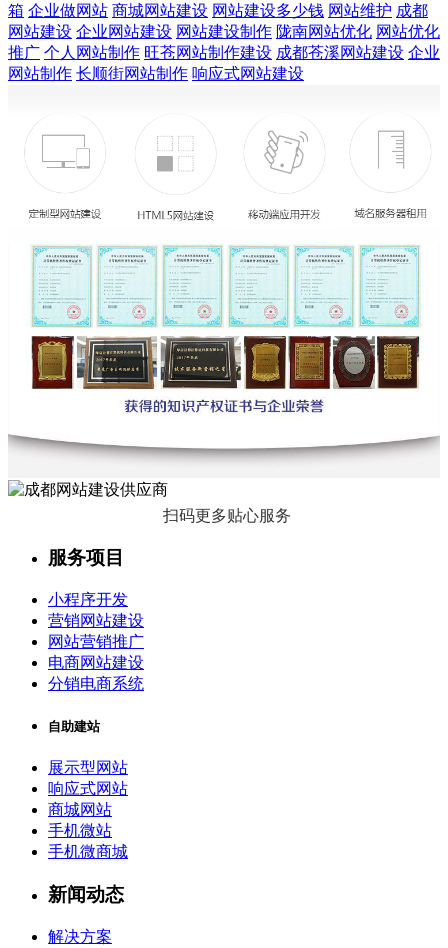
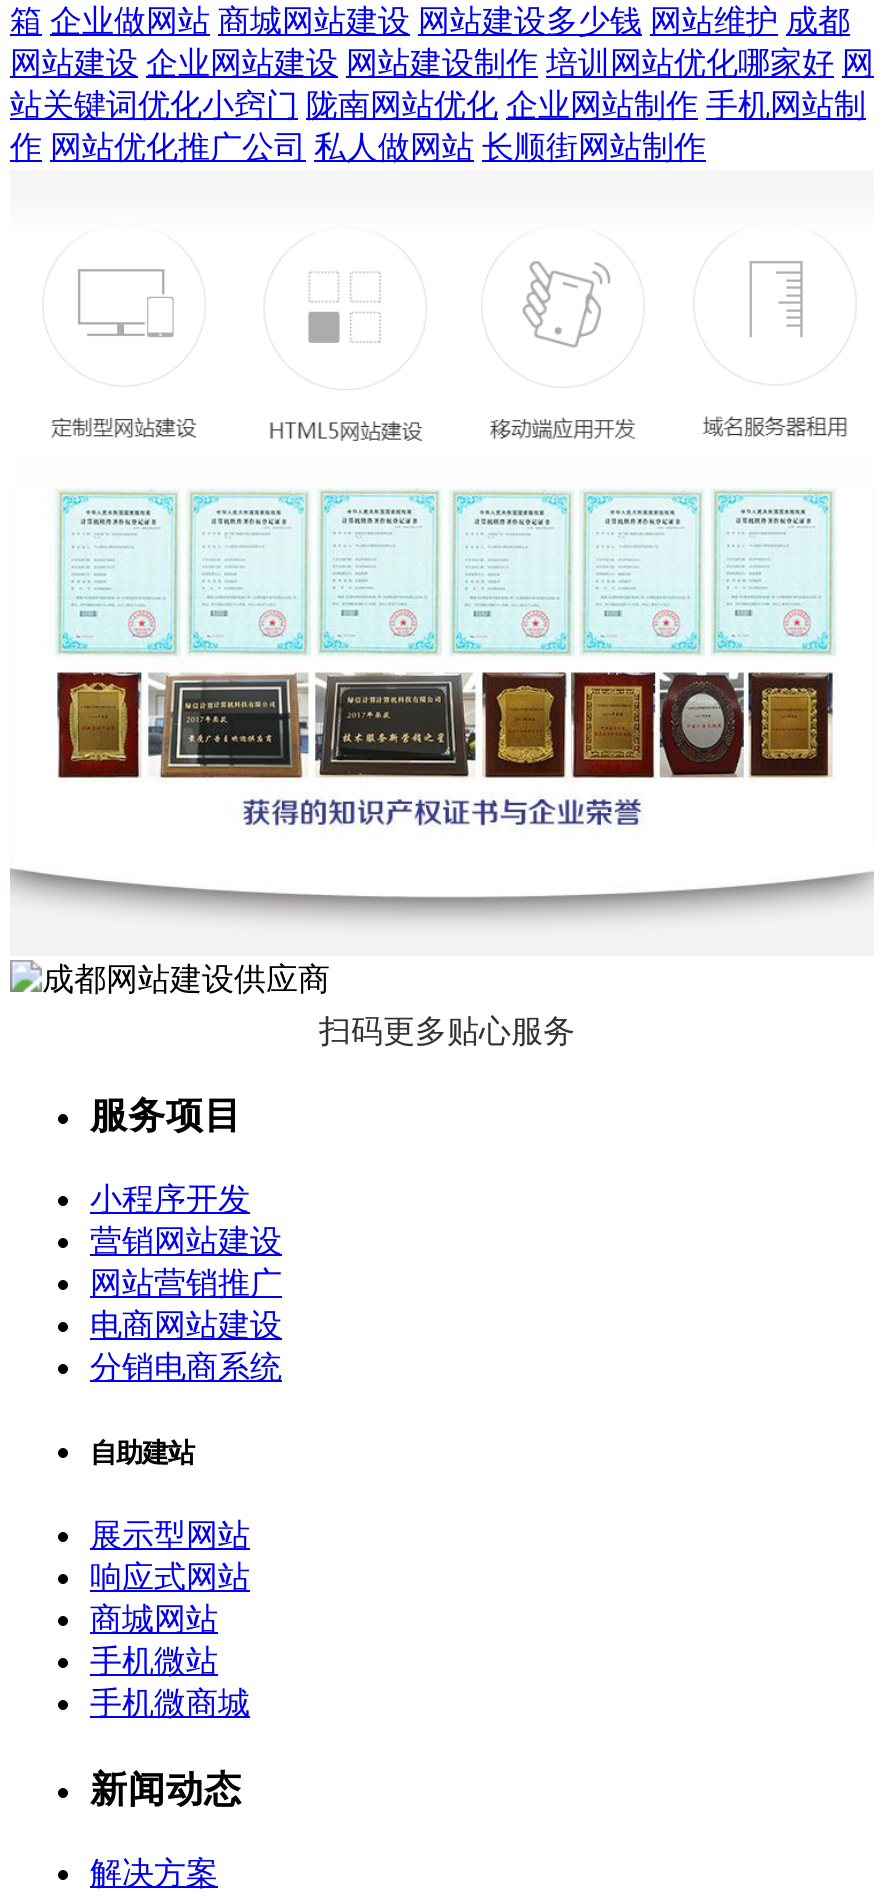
[8,23,440,82] 网站建设 企业网站建设 网站建设制作 陇南网站优化 网站优化 | 推广 个人网站制作 旺苍网站制作建设 成都苍溪网站建设 企业 | 网站制作 长顺街网站制作 响应式网站建设 -> [10,46,874,164] 网站建设 企业网站建设 网站建设制作 培训网站优化哪家好 网 | 站关键词优化小窍门 陇南网站优化 企业网站制作 手机网站制 | 作 网站优化推广公司 私人做网站 长顺街网站制作

